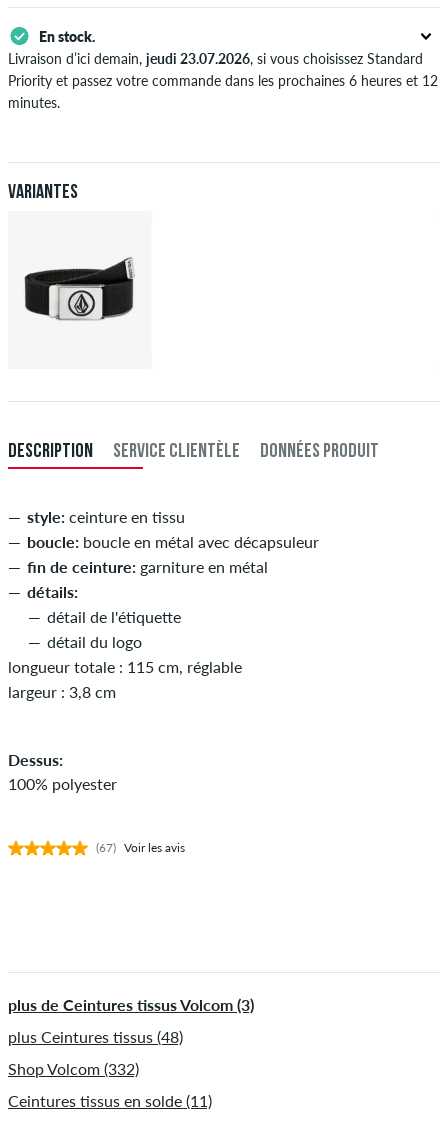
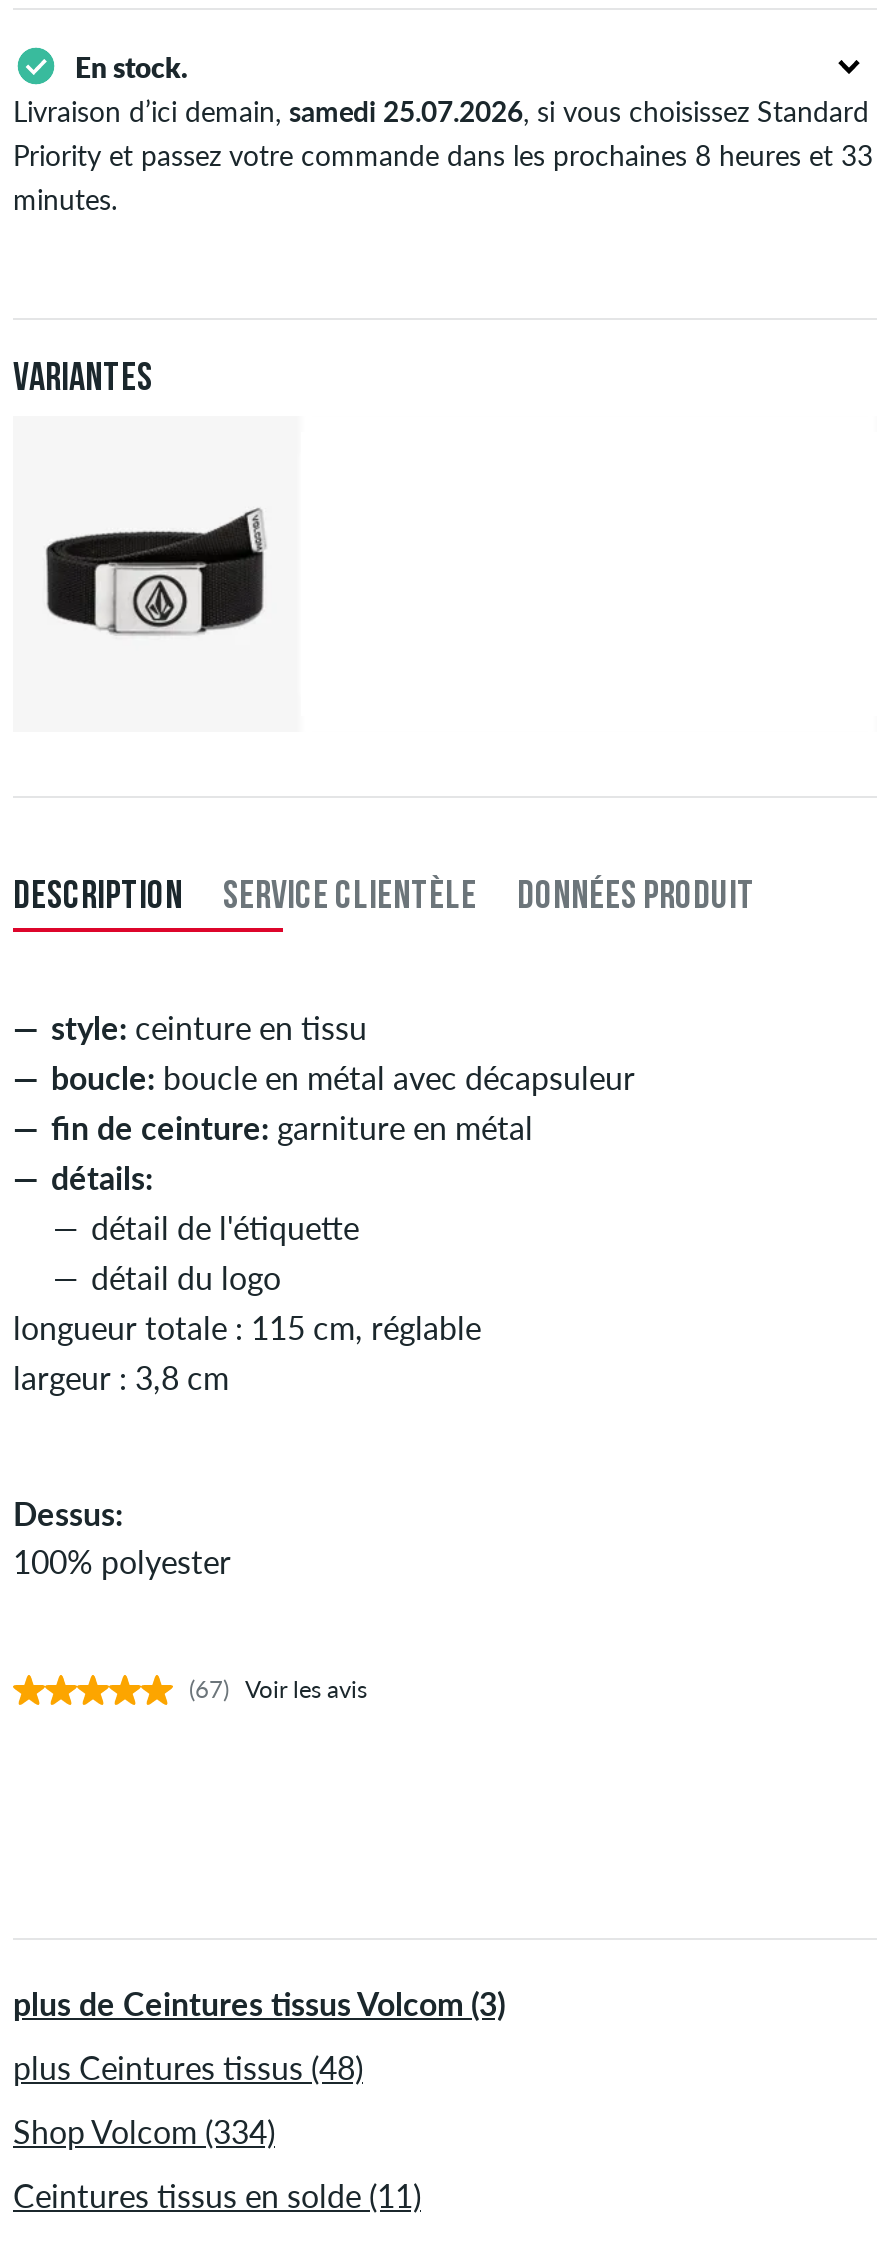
[8,50,423,67] Livraison d’ici demain, jeudi 23.07.2026, si vous choisissez Standard -> [13,94,869,128] Livraison d’ici demain, samedi 25.07.2026, si vous choisissez Standard
[8,72,438,89] Priority et passez votre commande dans les prochaines 6 heures et 12 -> [13,138,873,172] Priority et passez votre commande dans les prochaines 8 heures et 33
[8,1059,139,1078] Shop Volcom (332) -> [13,2112,275,2150] Shop Volcom (334)

